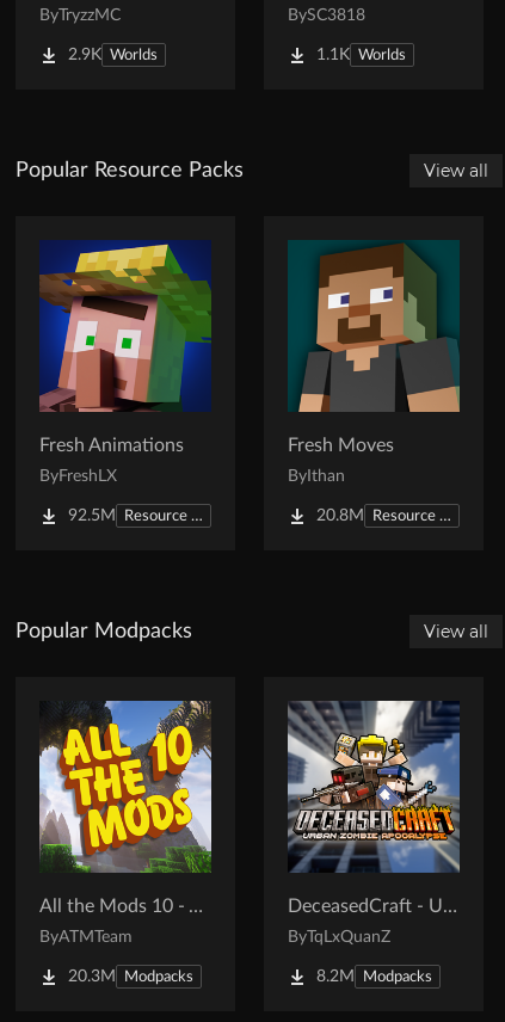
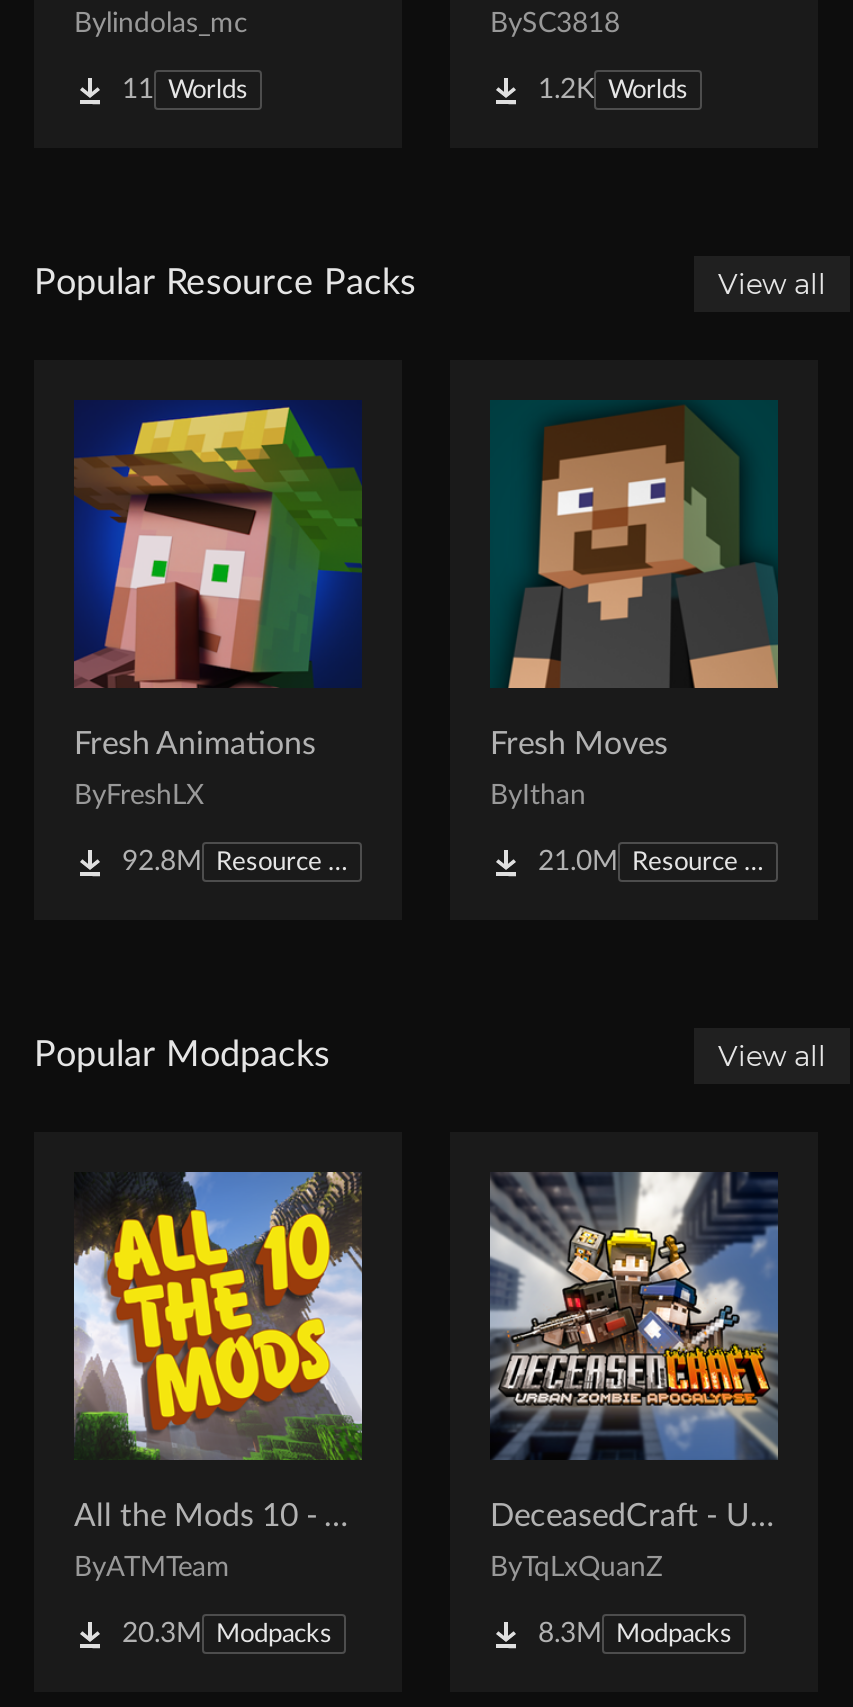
[39,7,121,24] ByTryzzMC -> [74,9,248,37] Bylindolas_mc
[68,46,158,63] 2.9K Worlds -> [122,75,248,103] 11 Worlds
[316,46,406,63] 1.1K Worlds -> [538,75,688,103] 1.2K Worlds
[68,507,116,524] 92.5M -> [122,847,202,875] 92.8M
[316,507,364,524] 20.8M -> [538,847,618,875] 21.0M
[316,968,432,985] 8.2M Modpacks -> [538,1619,732,1647] 8.3M Modpacks

